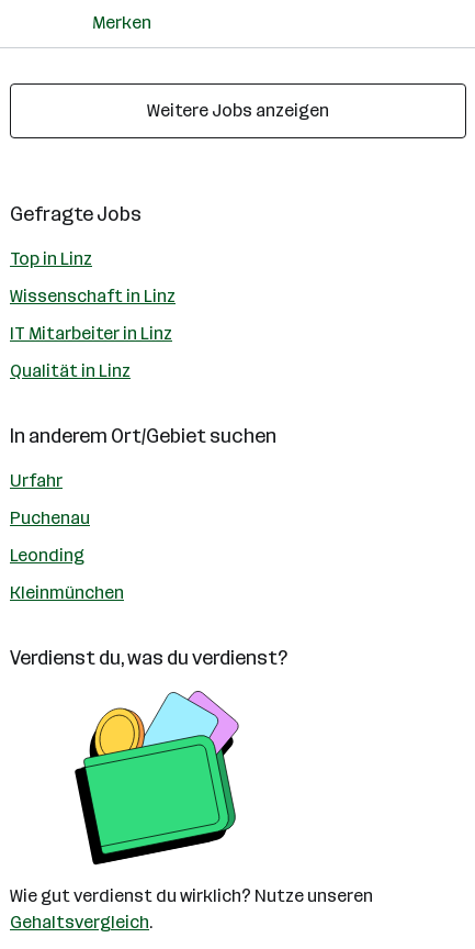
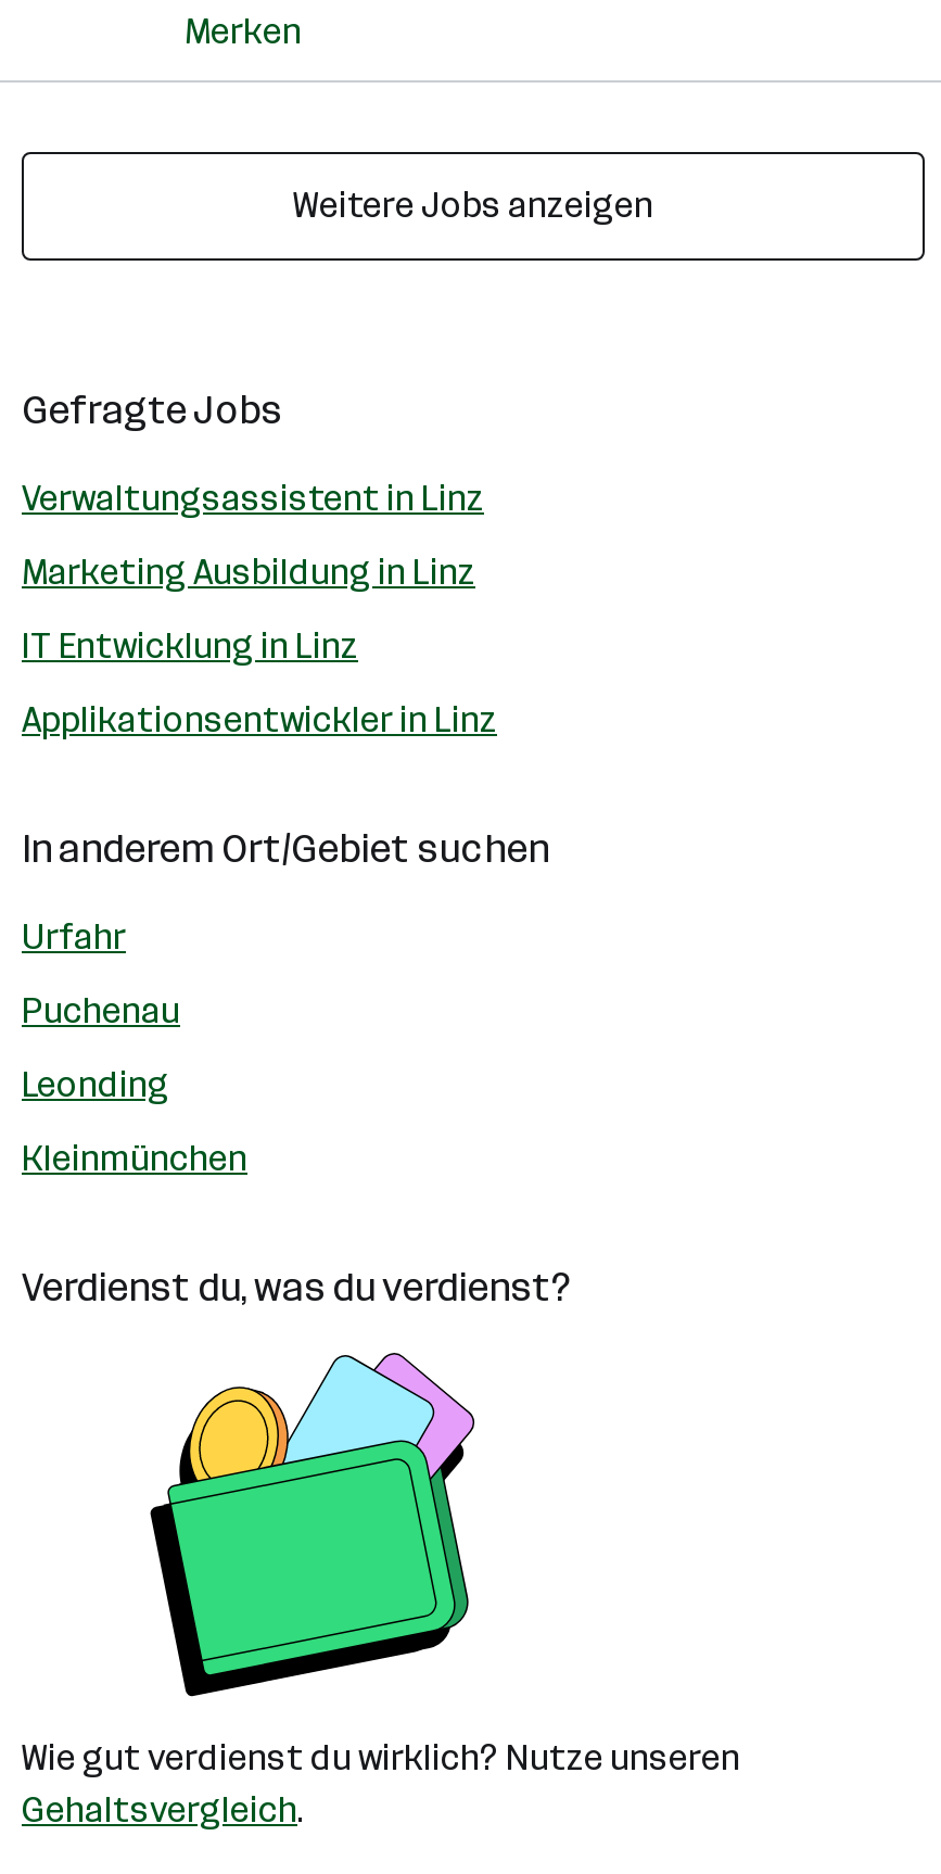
[10,248,92,269] Top in Linz -> [22,478,484,519] Verwaltungsassistent in Linz
[10,286,176,306] Wissenschaft in Linz -> [22,552,475,593] Marketing Ausbildung in Linz
[10,323,172,344] IT Mitarbeiter in Linz -> [22,625,358,667] IT Entwicklung in Linz
[10,360,131,381] Qualität in Linz -> [22,699,497,740] Applikationsentwickler in Linz

